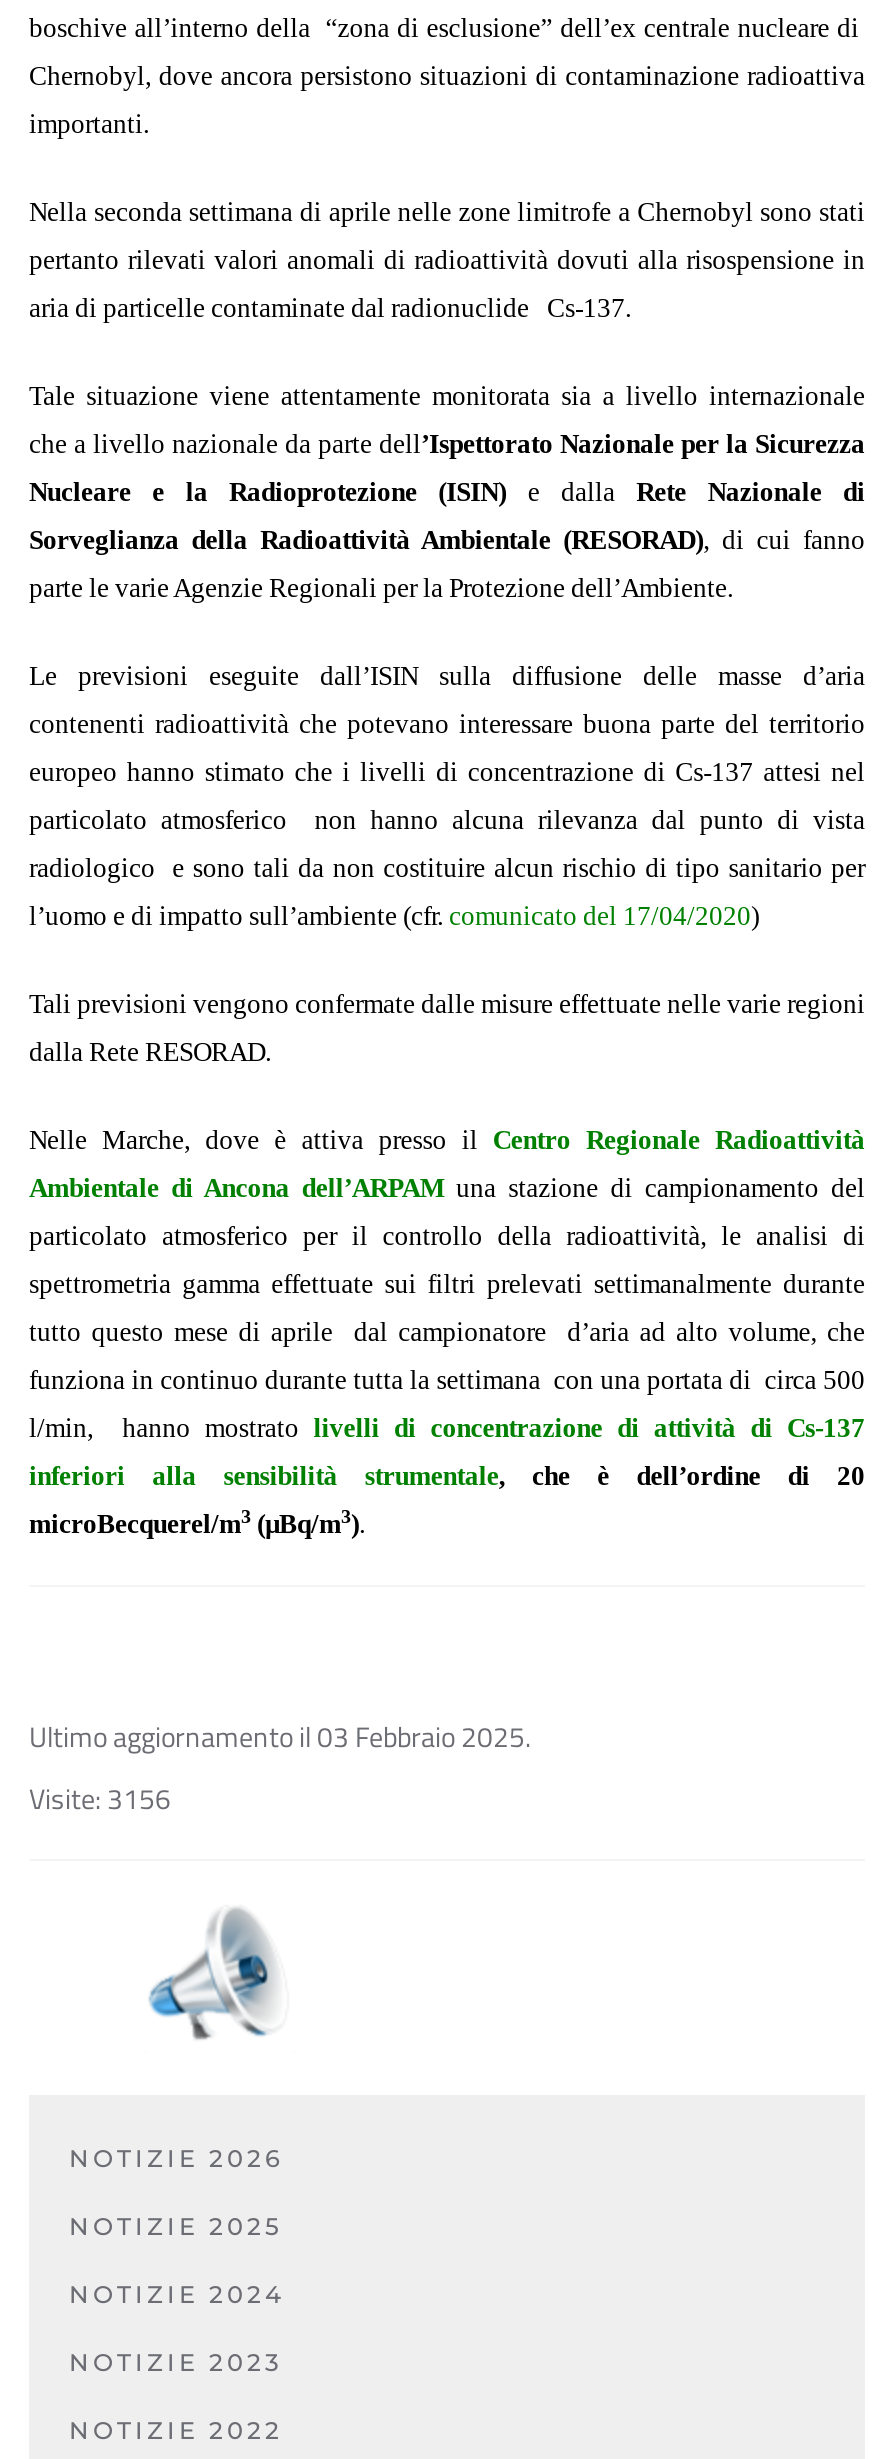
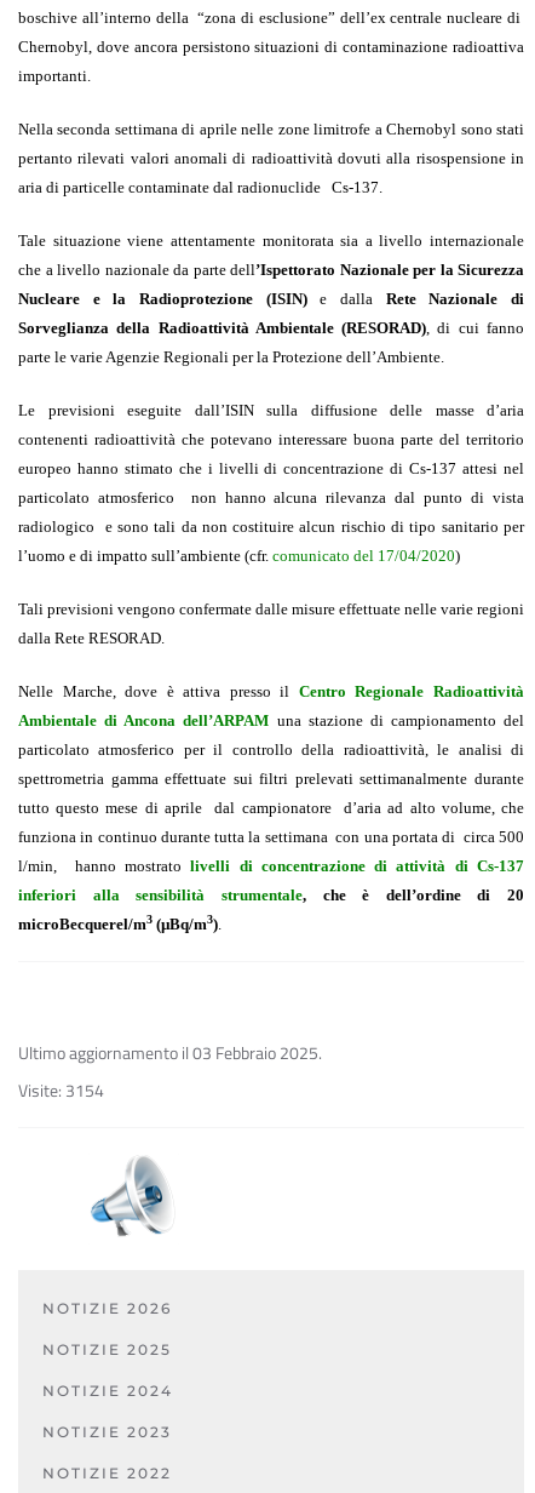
[29,1777,171,1819] Visite: 3156 -> [18,1077,104,1103] Visite: 3154

